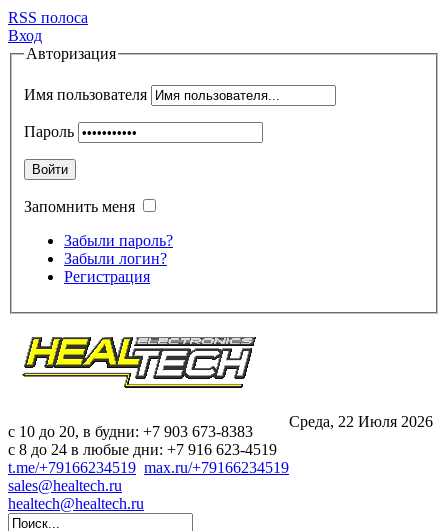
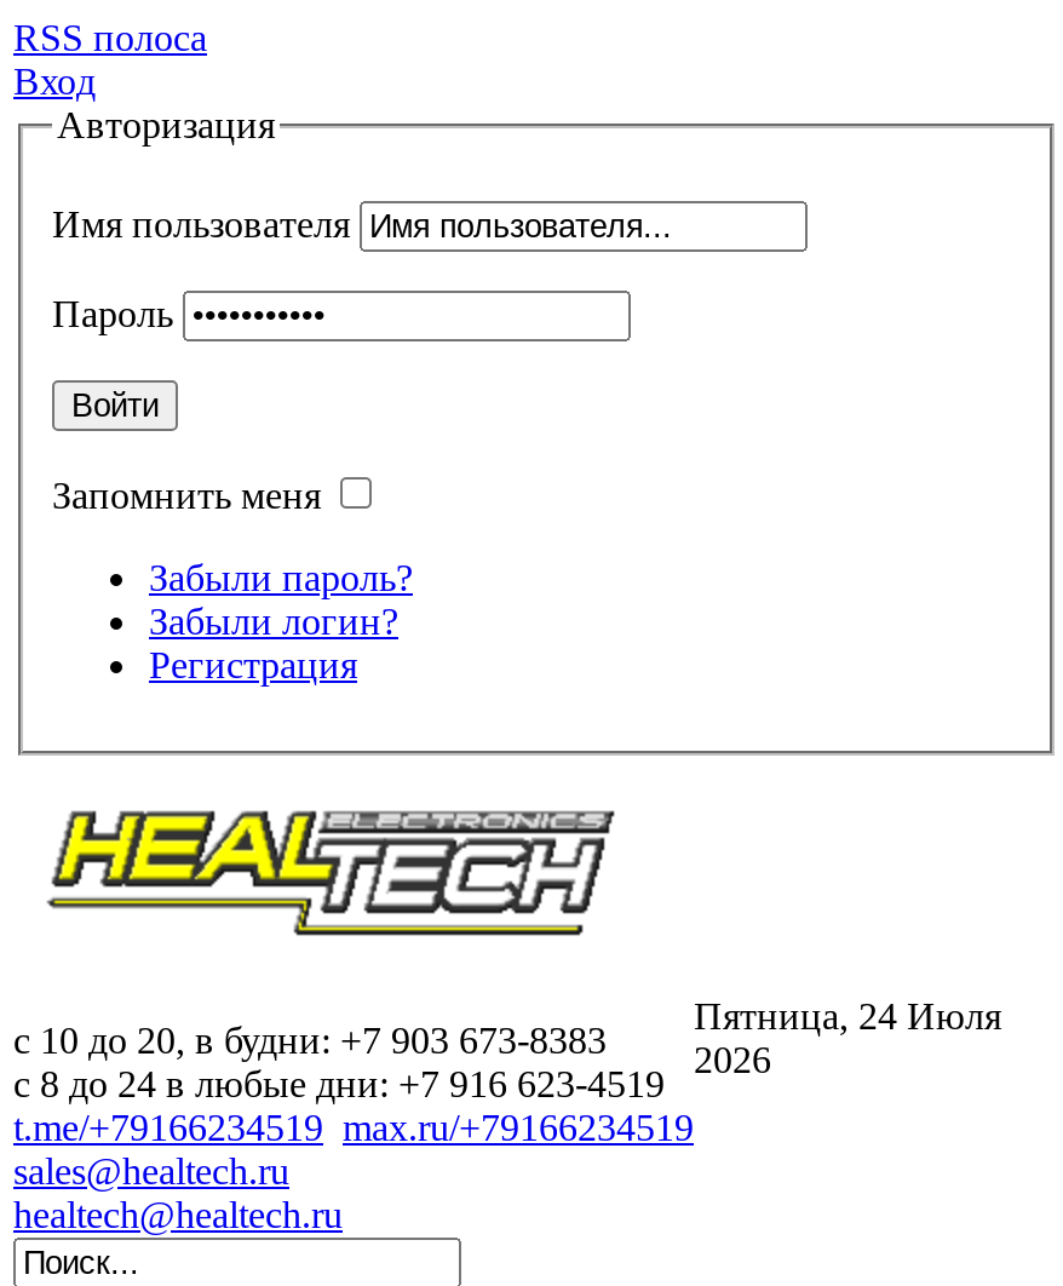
[289,413,433,430] Среда, 22 Июля 2026 -> [694,994,1001,1079] Пятница, 24 Июля | 2026

